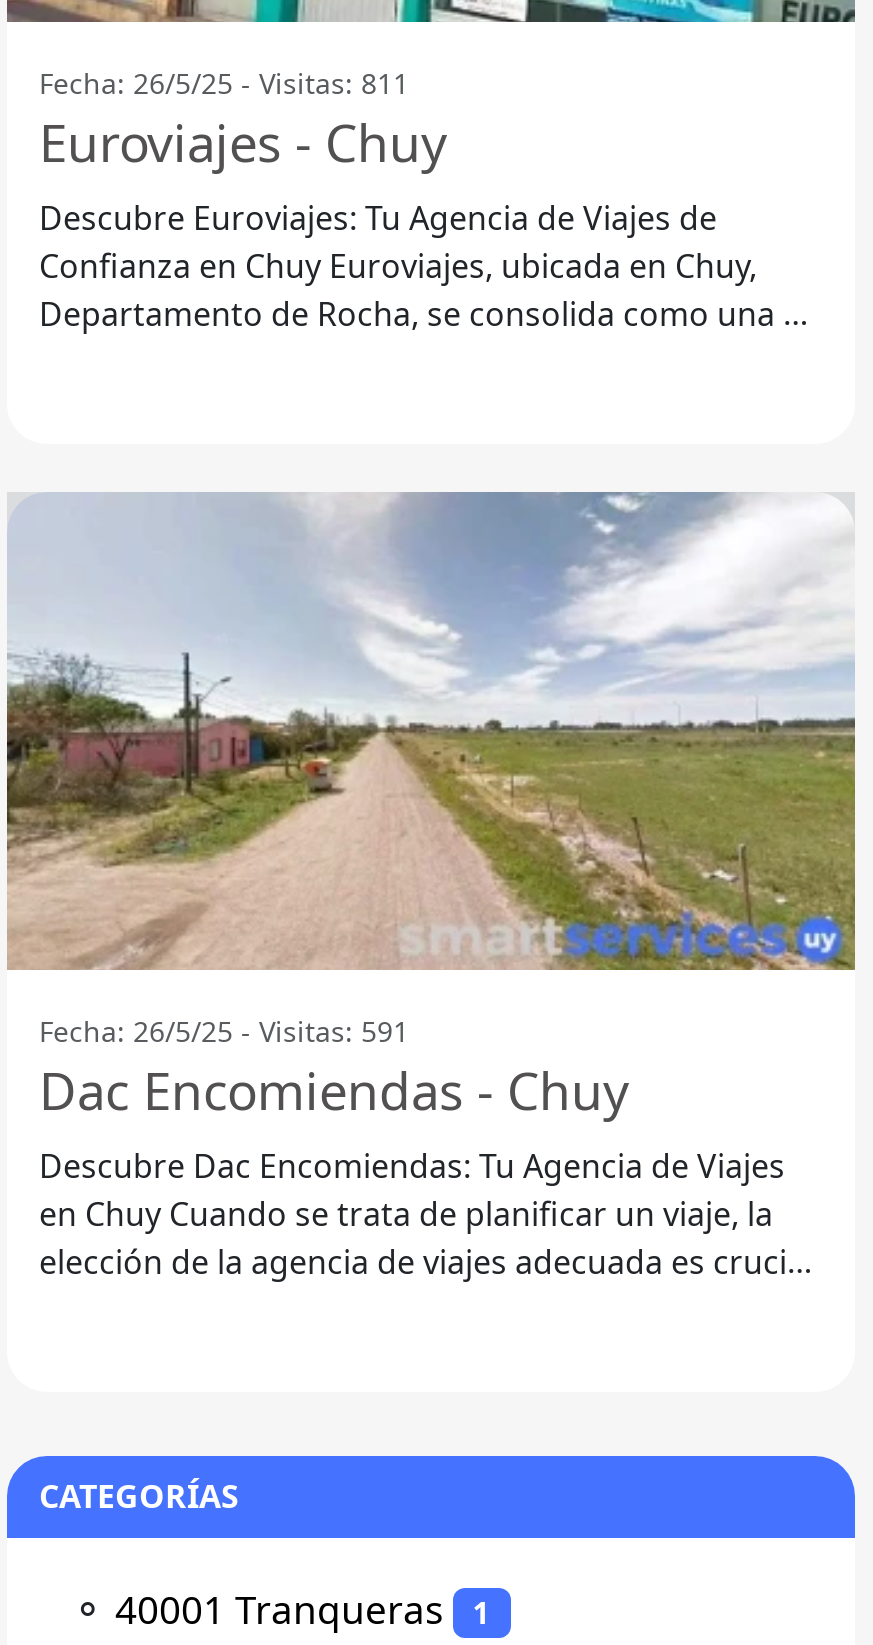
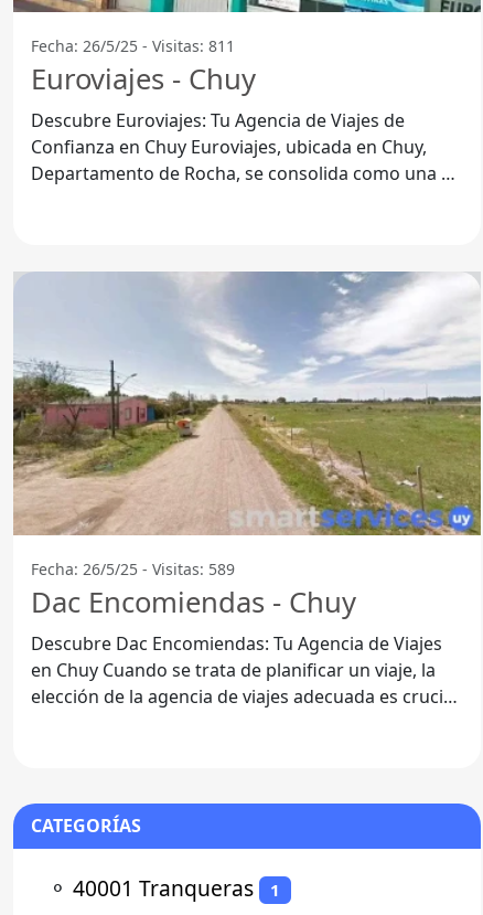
[39,1011,409,1049] Fecha: 26/5/25 - Visitas: 591 -> [31,558,235,579] Fecha: 26/5/25 - Visitas: 589

